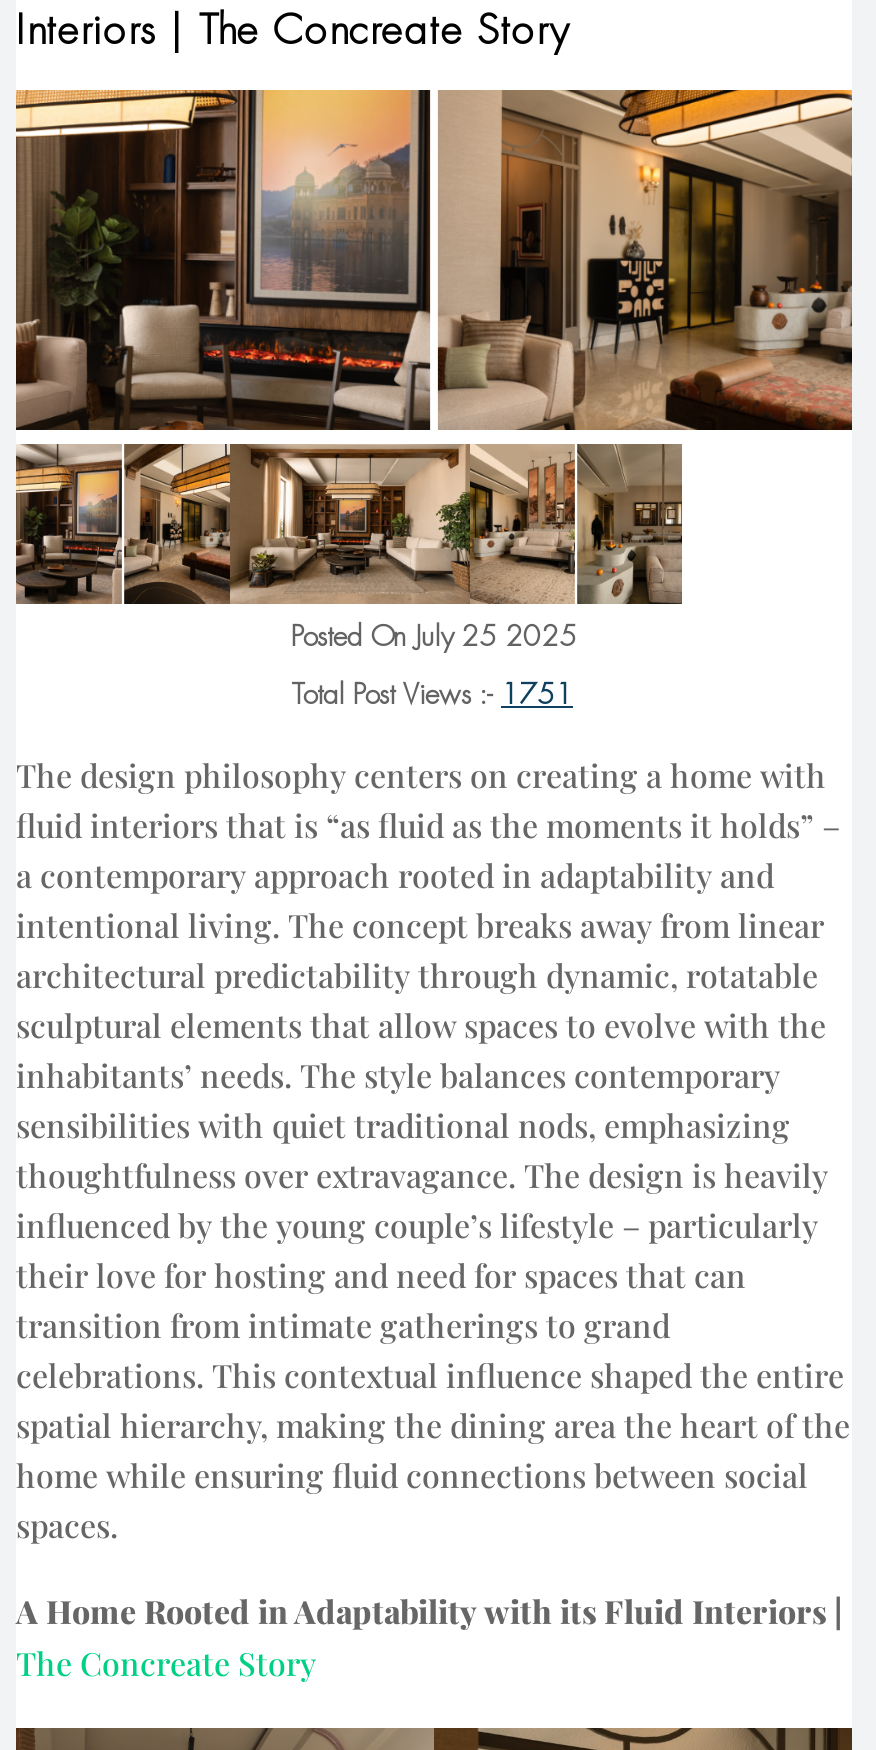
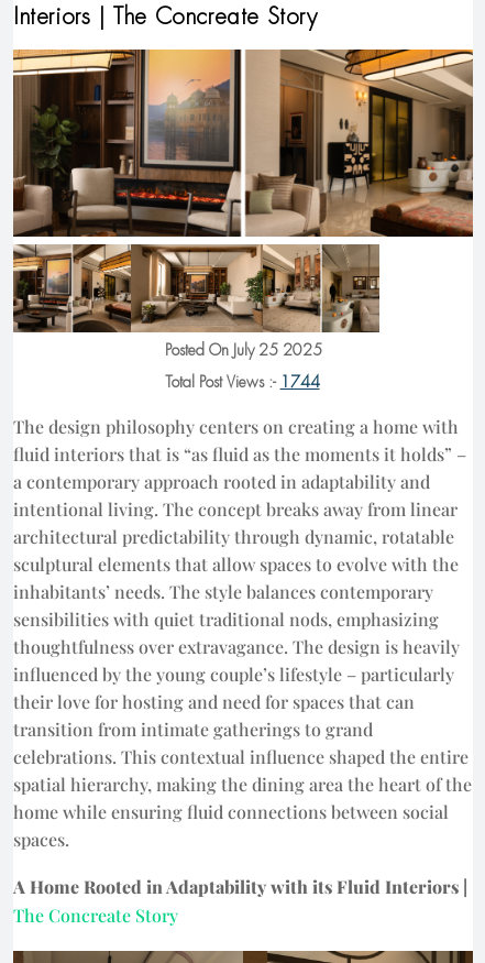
[291,676,573,712] Total Post Views :- 1751 -> [164,372,319,392] Total Post Views :- 1744

